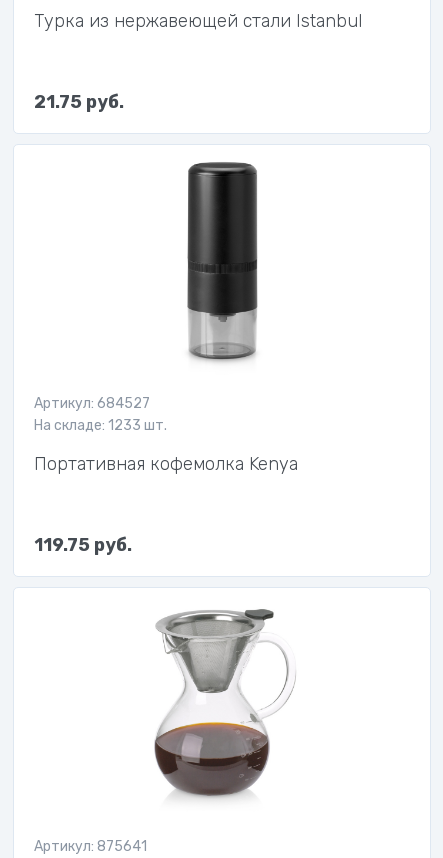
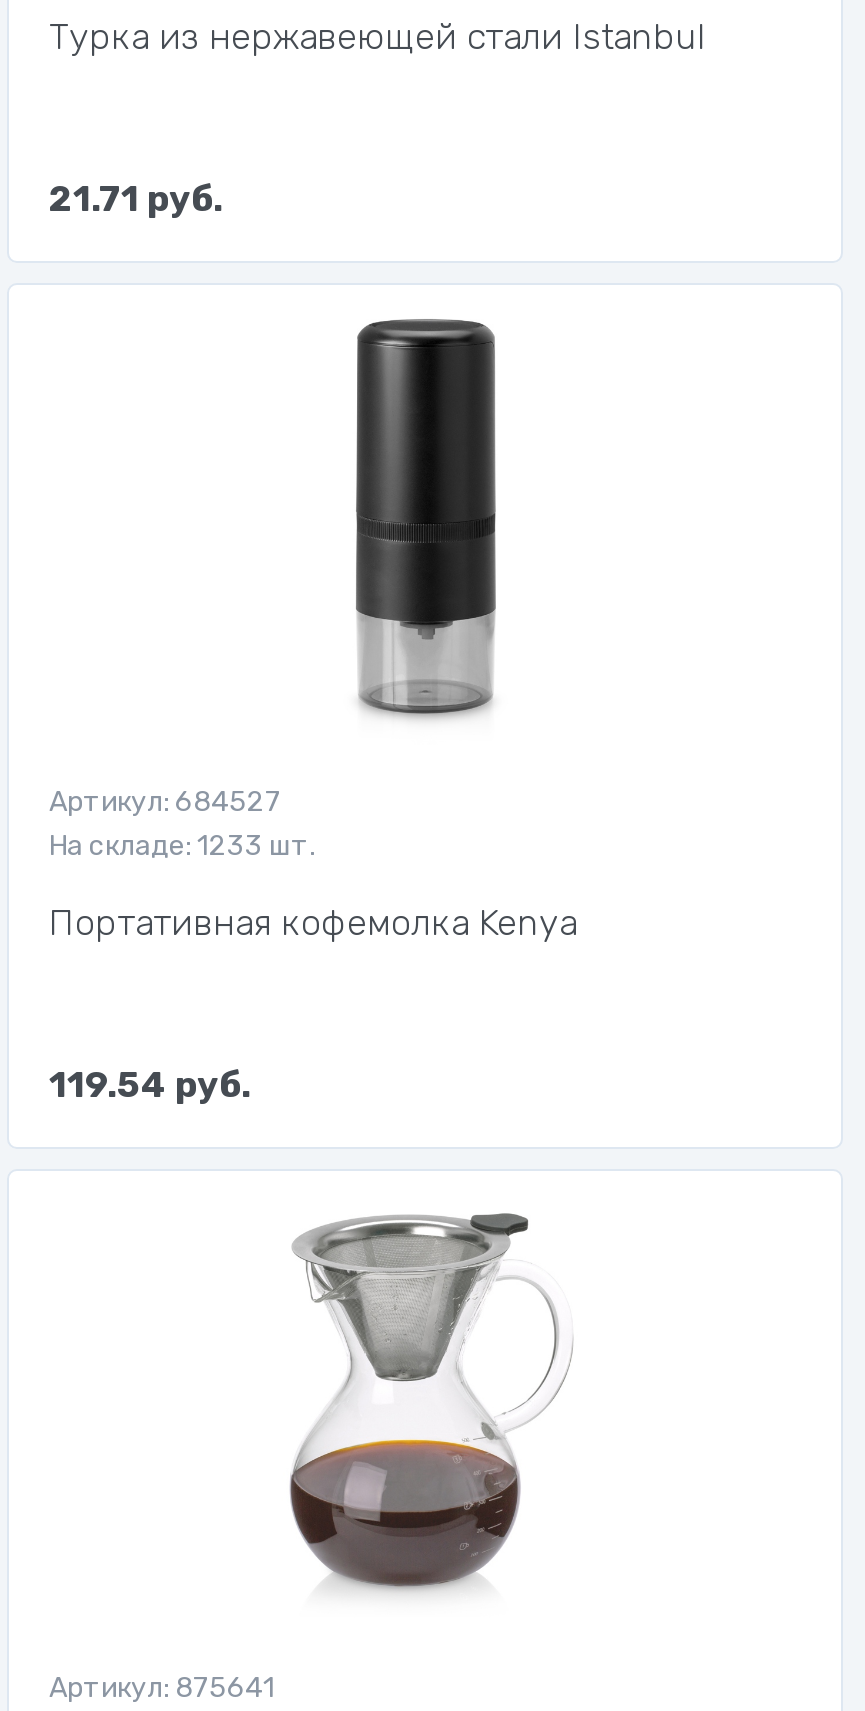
[34,91,124,113] 21.75 руб. -> [49,176,223,220] 21.71 руб.
[34,534,132,556] 119.75 руб. -> [49,1062,251,1106] 119.54 руб.

